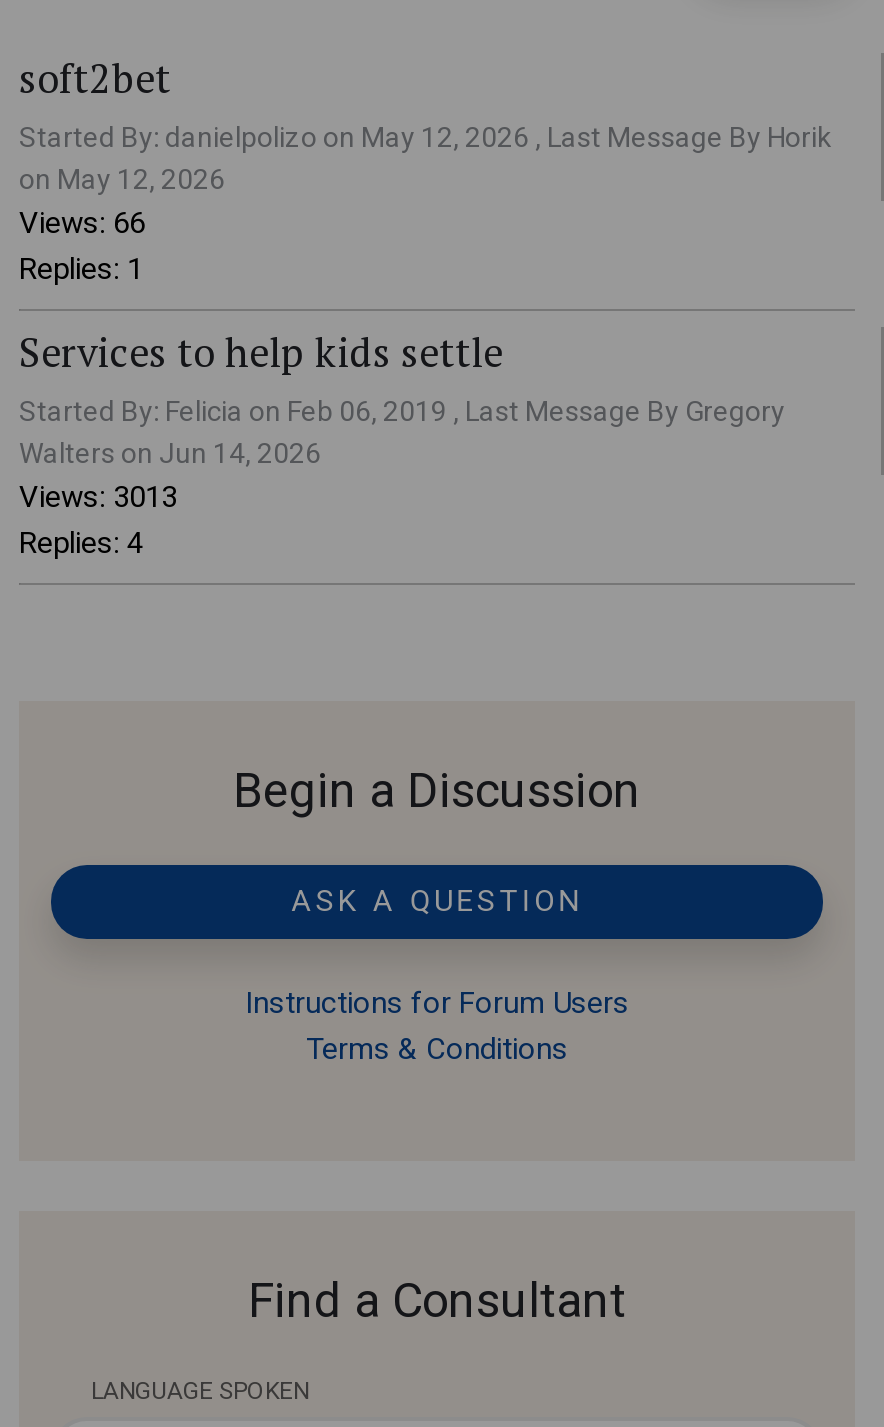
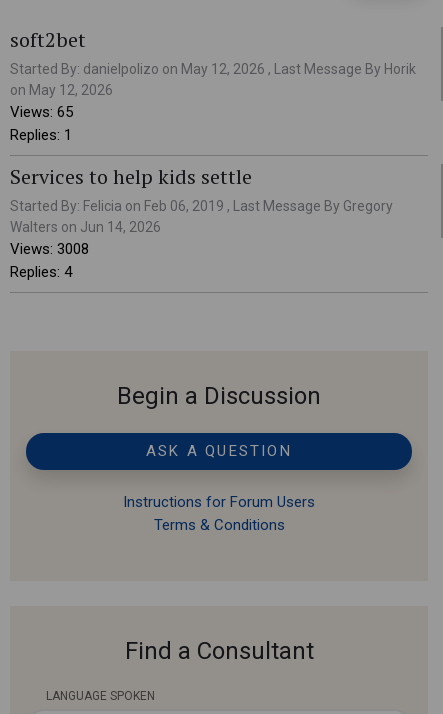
[19,206,145,242] Views: 66 -> [10,103,73,121] Views: 65
[19,480,177,516] Views: 3013 -> [10,240,89,258] Views: 3008

